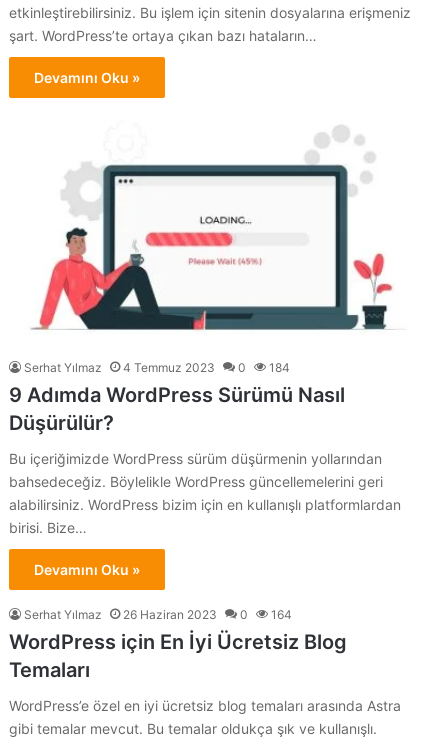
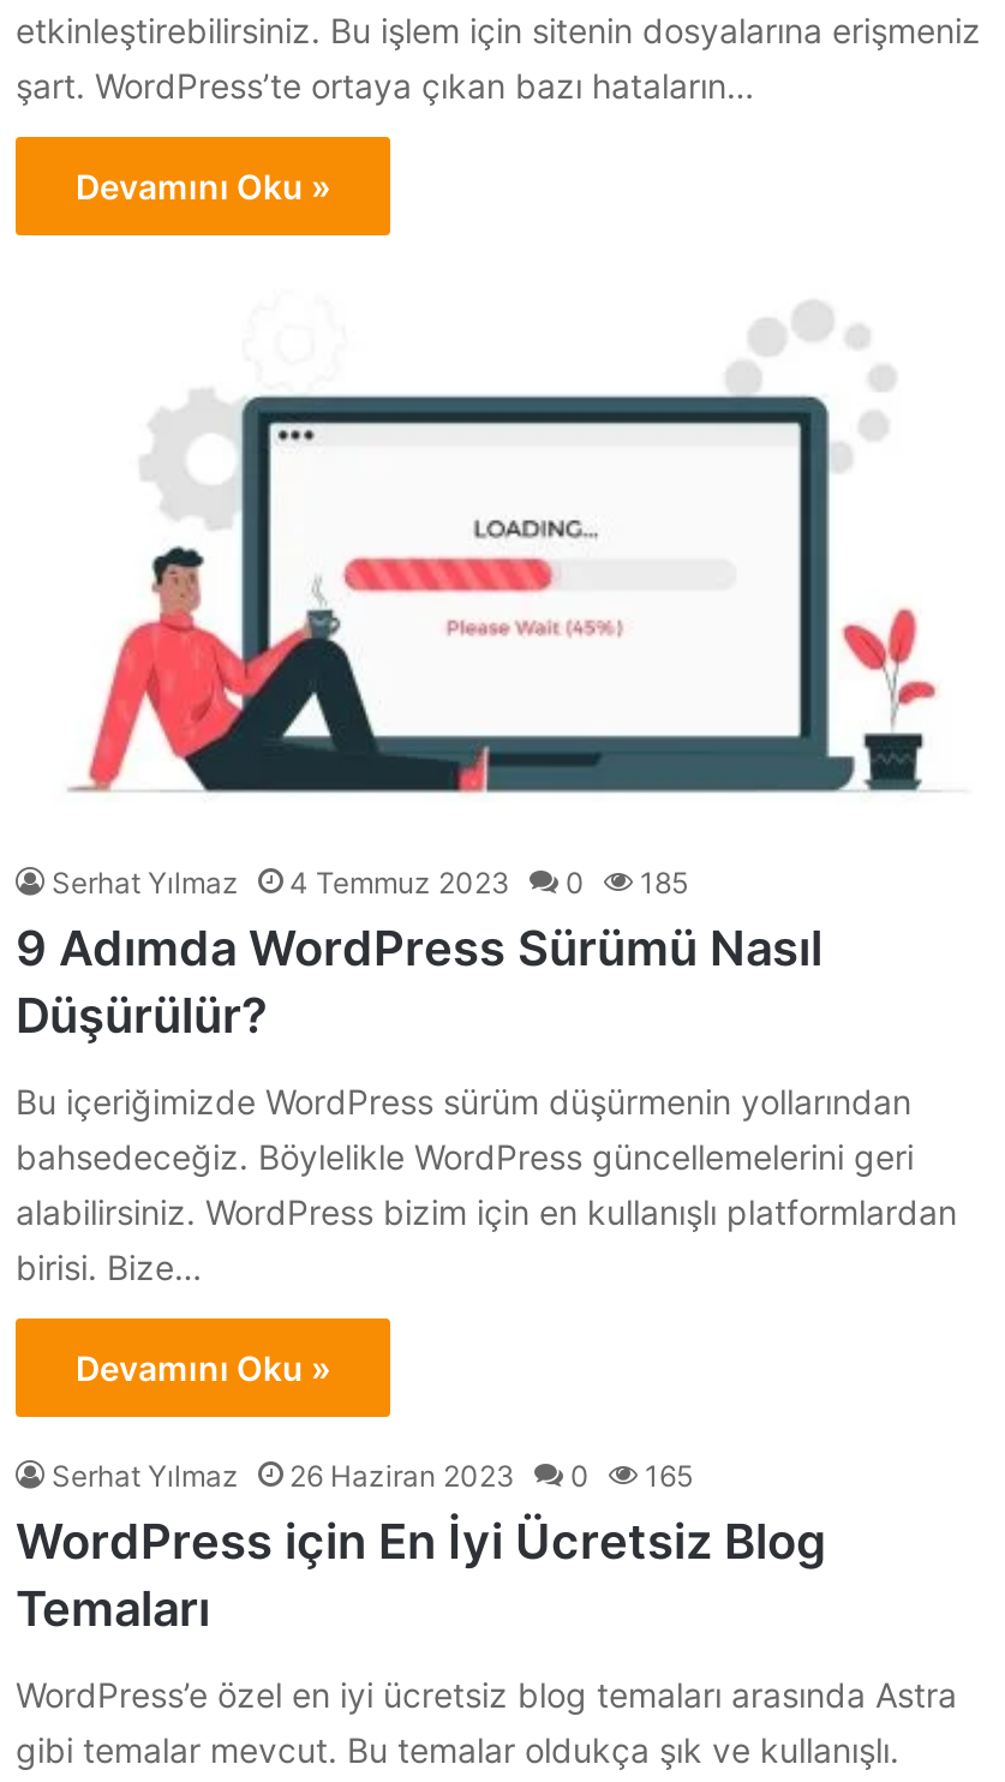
[24,360,290,375] Serhat Yılmaz 4 Temmuz 2023 0 184 -> [52,866,688,902] Serhat Yılmaz 4 Temmuz 2023 0 185
[24,607,292,622] Serhat Yılmaz 26 Haziran 2023 0 164 -> [52,1459,693,1495] Serhat Yılmaz 26 Haziran 2023 0 165

